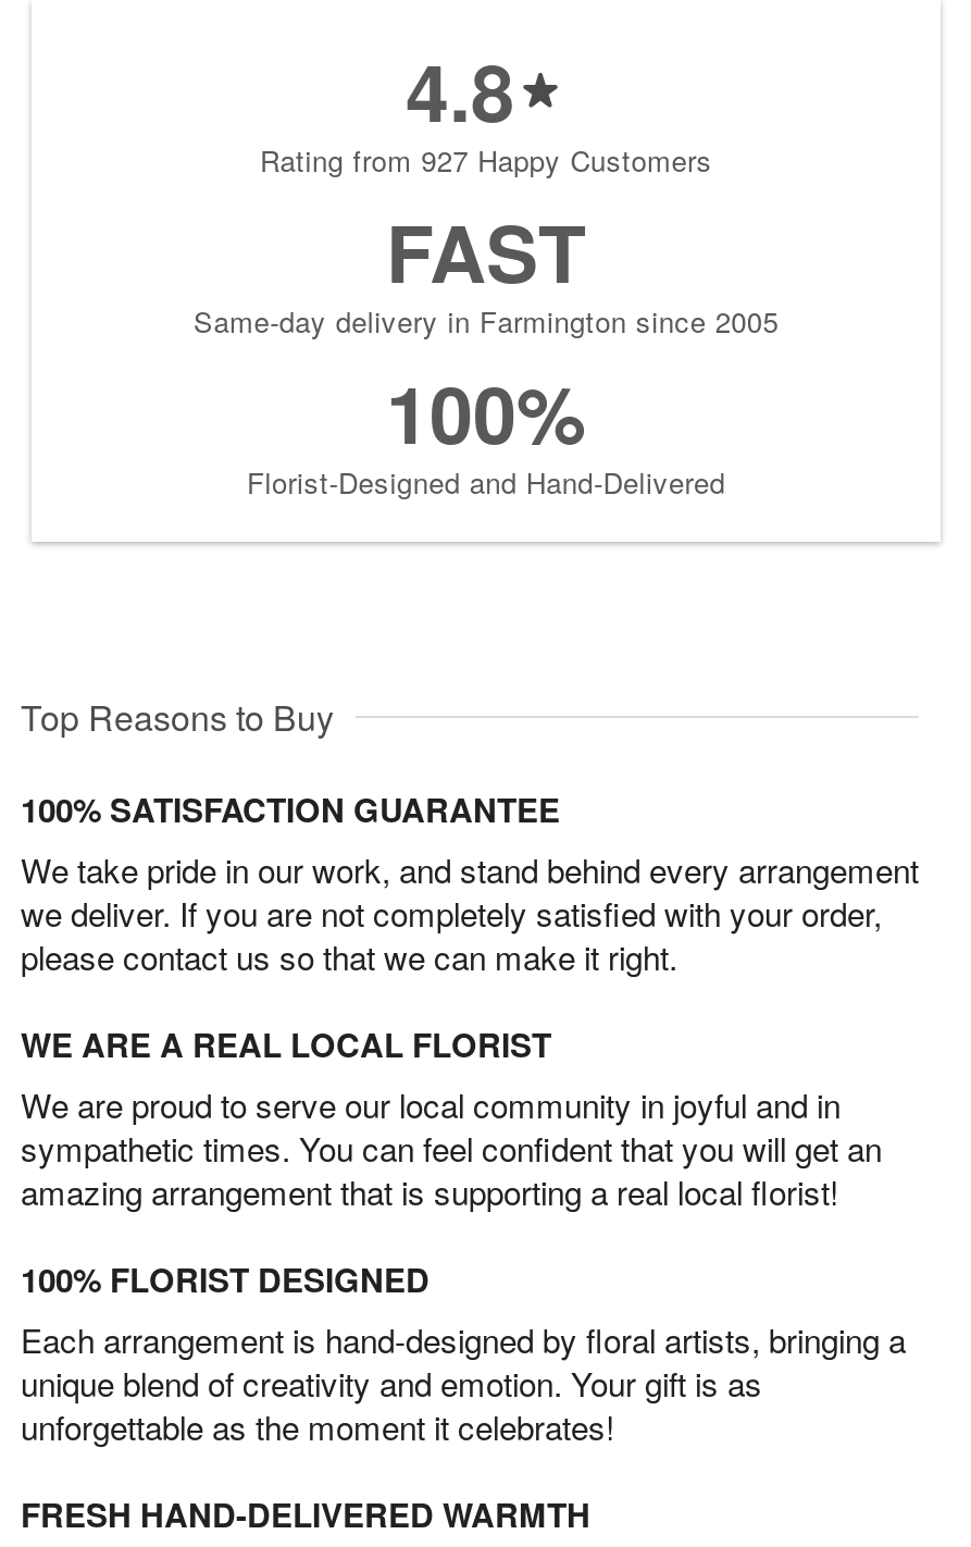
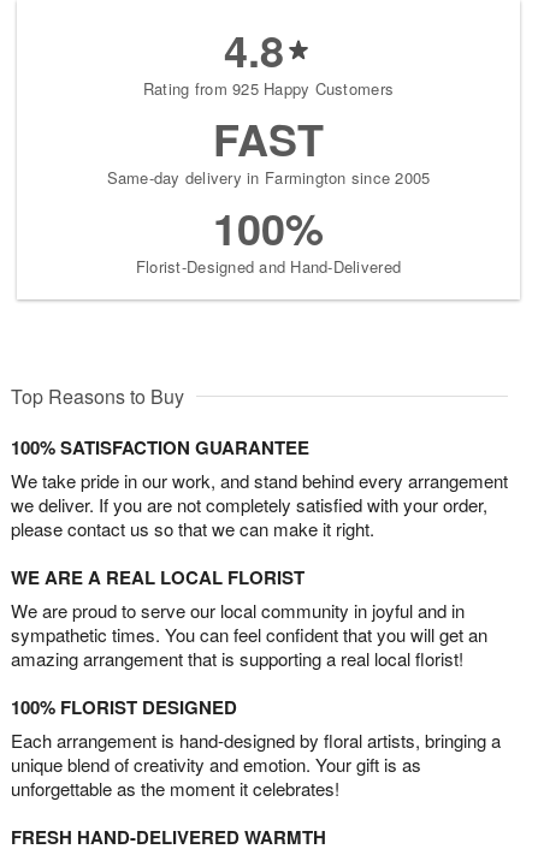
[260,140,712,181] Rating from 927 Happy Customers -> [143,77,394,100] Rating from 925 Happy Customers

